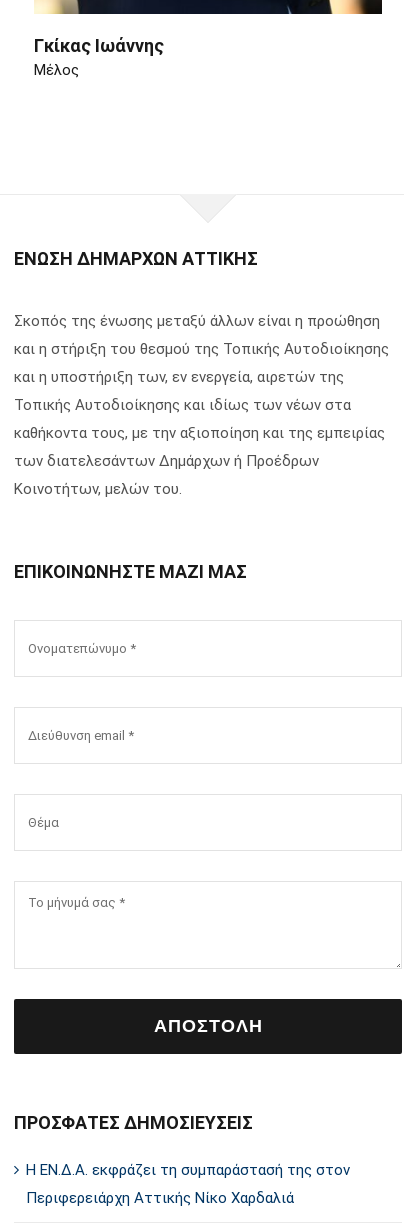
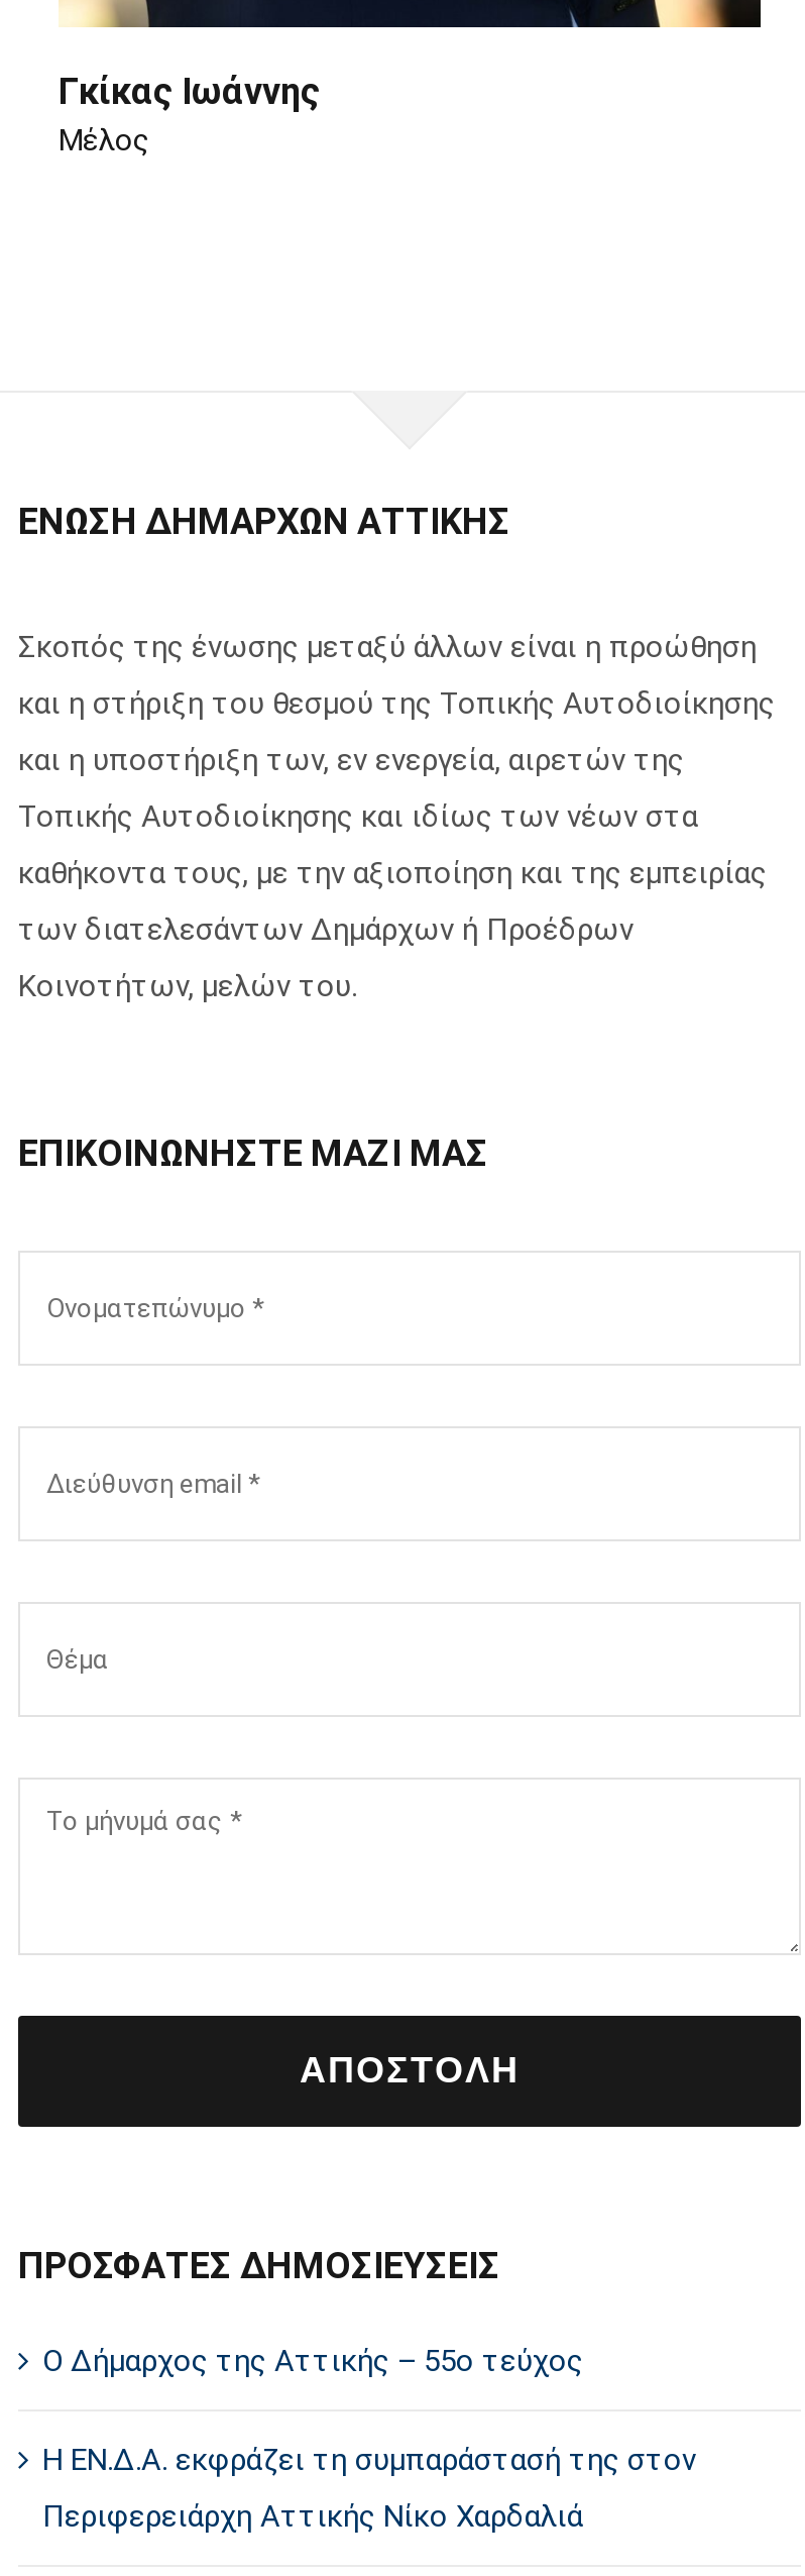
none -> [42,2343,583,2380] Ο Δήμαρχος της Αττικής – 55ο τεύχος

